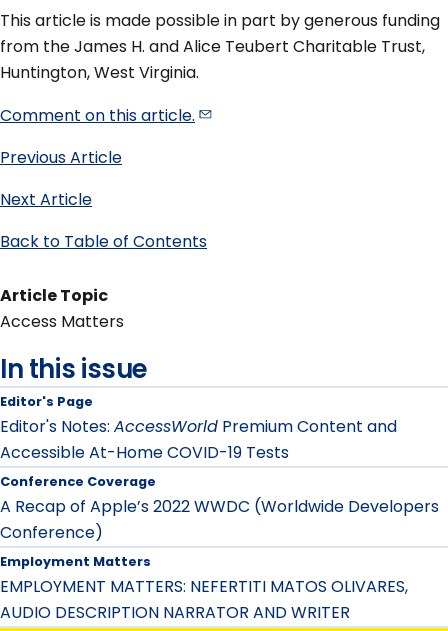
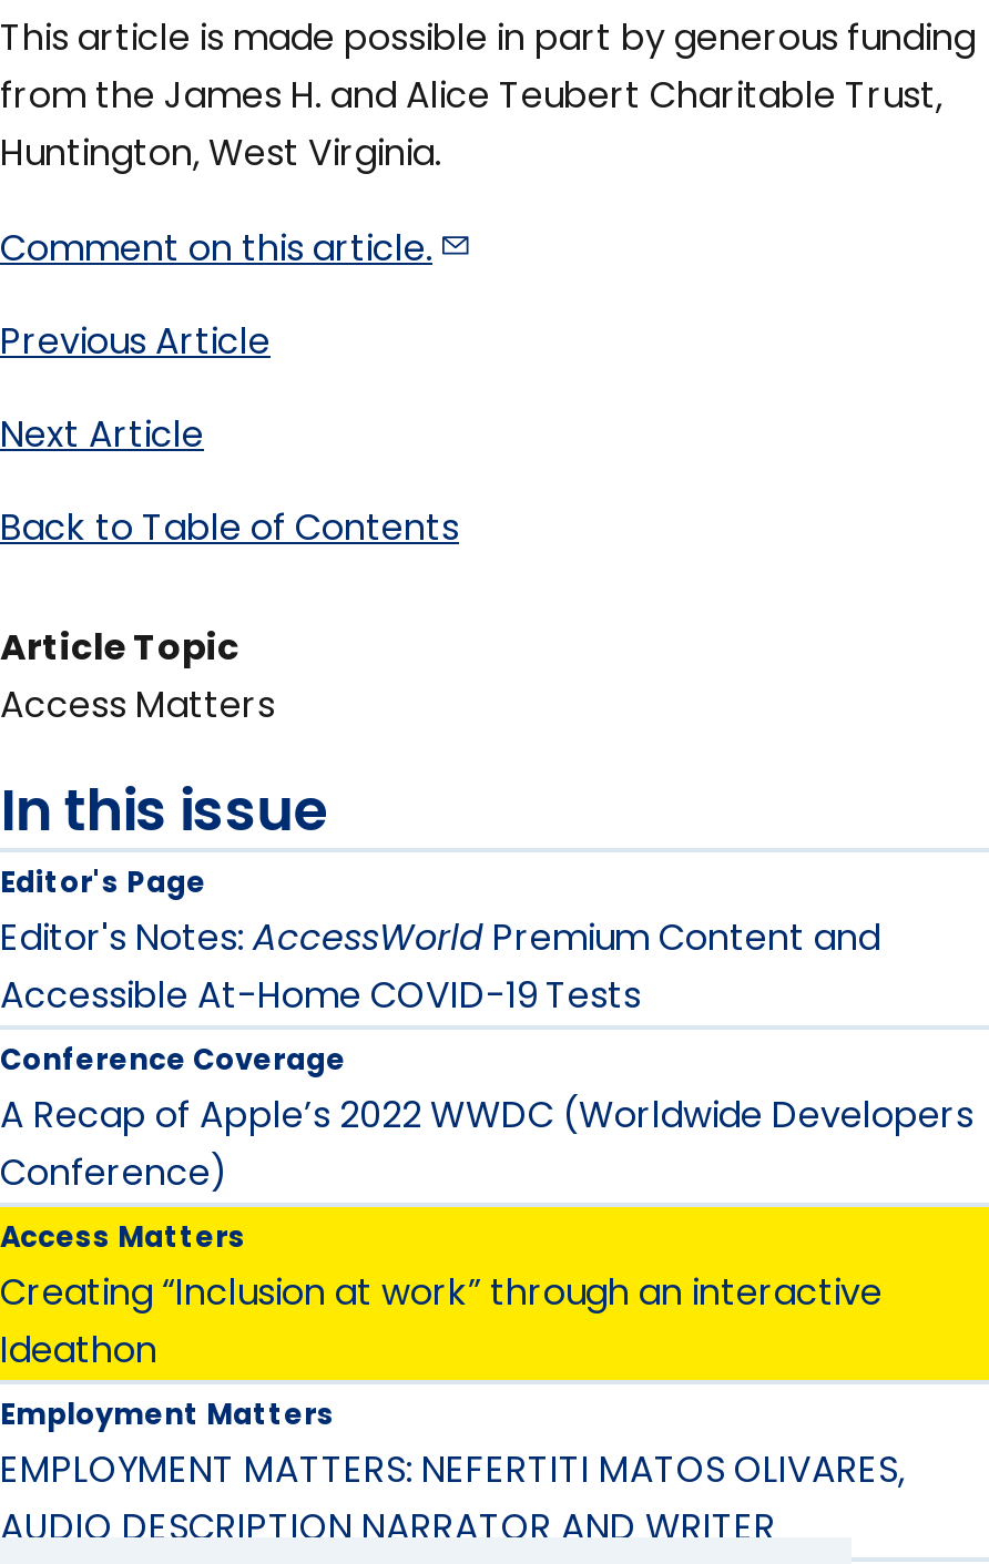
none -> [0,1218,883,1375] Access Matters | Creating “Inclusion at work” through an interactive | Ideathon

